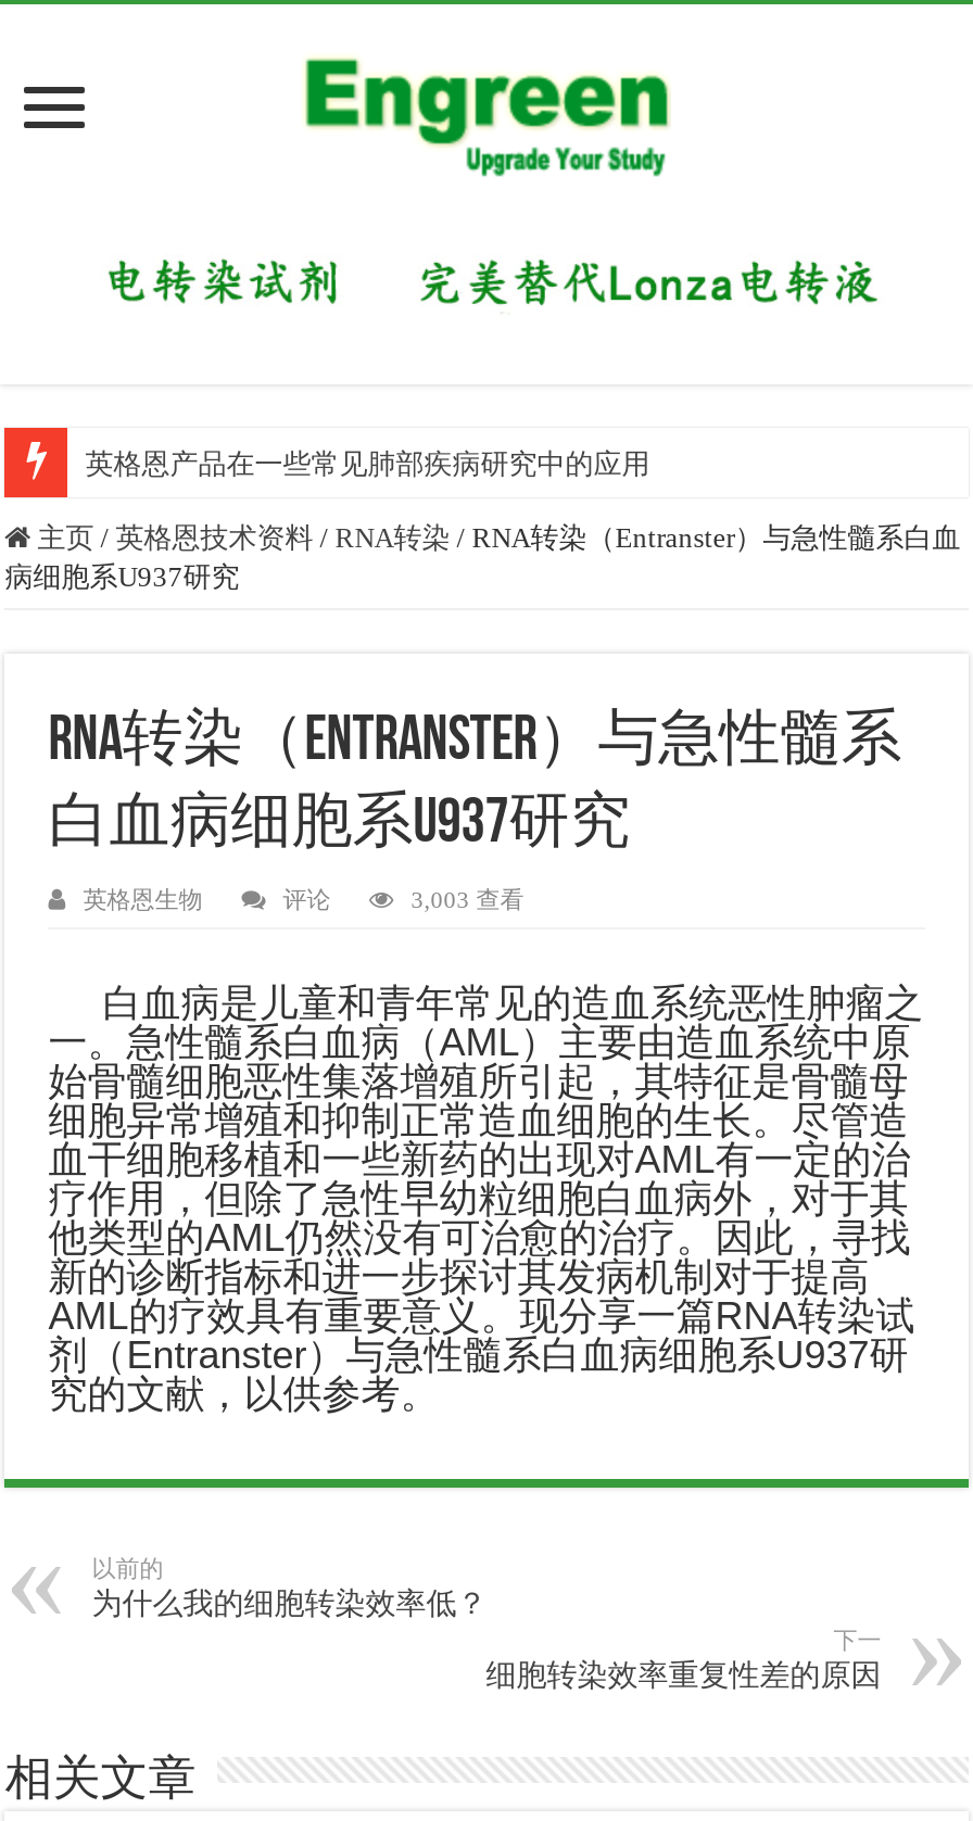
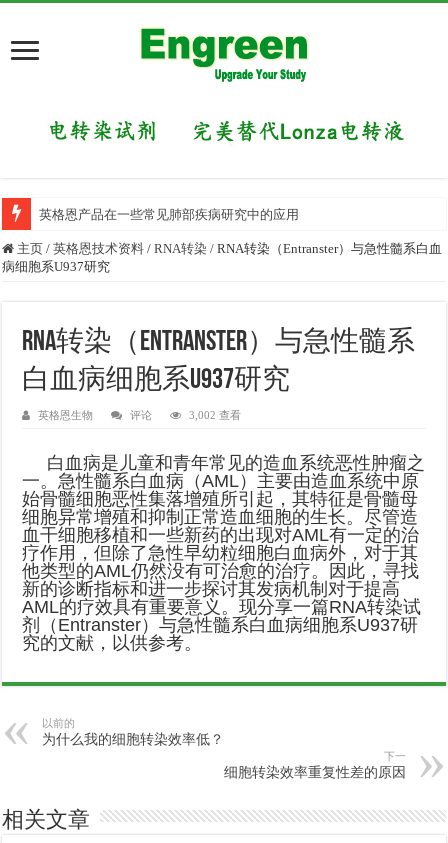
[411,886,524,912] 3,003 查看 -> [189,409,241,421] 3,002 查看

